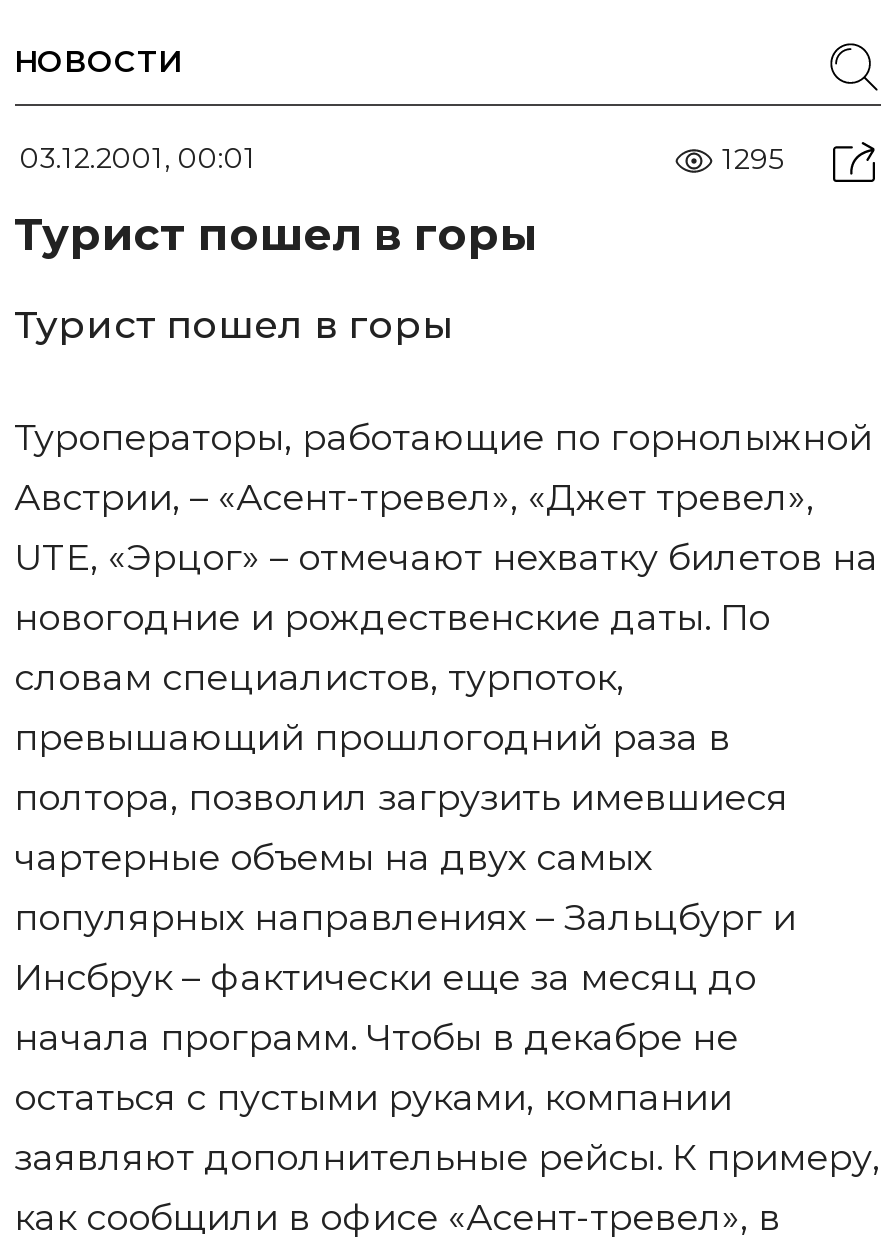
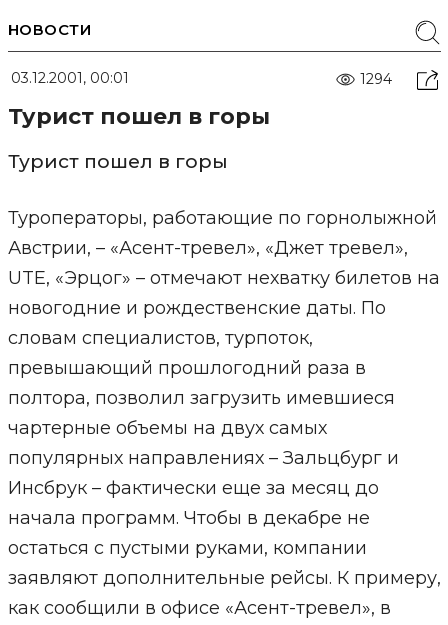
[714,141,782,177] 1295 -> [355,70,391,88] 1294

